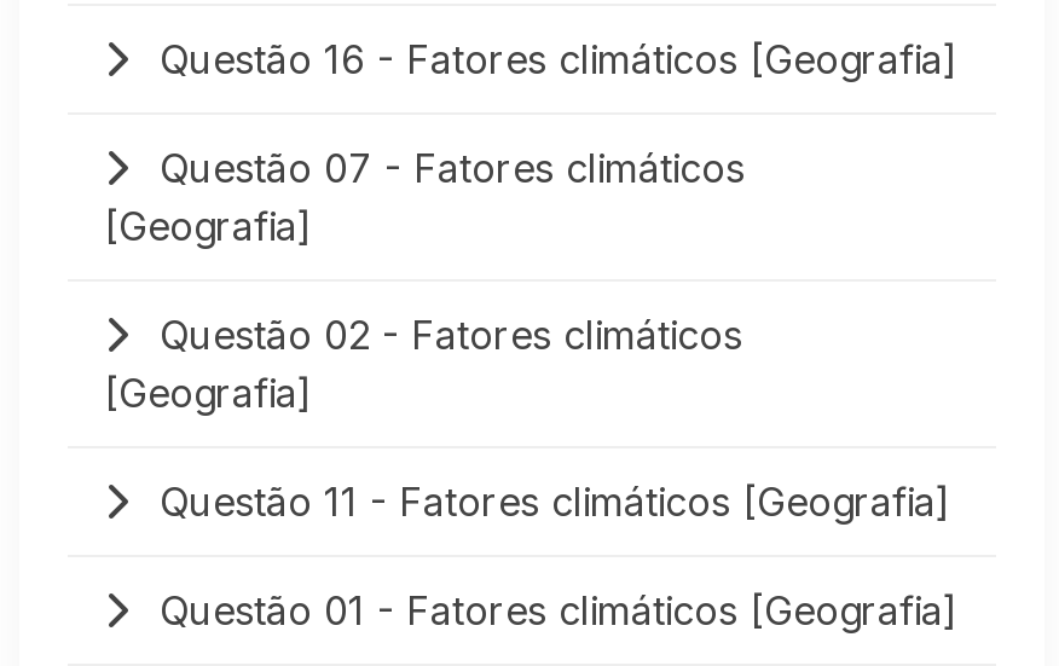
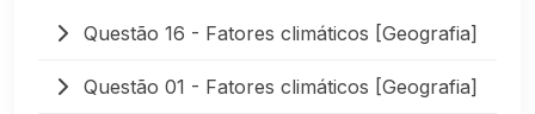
[104,144,950,526] Questão 07 - Fatores climáticos | [Geografia] | Questão 02 - Fatores climáticos | [Geografia] | Questão 11 - Fatores climáticos [Geografia] -> none

